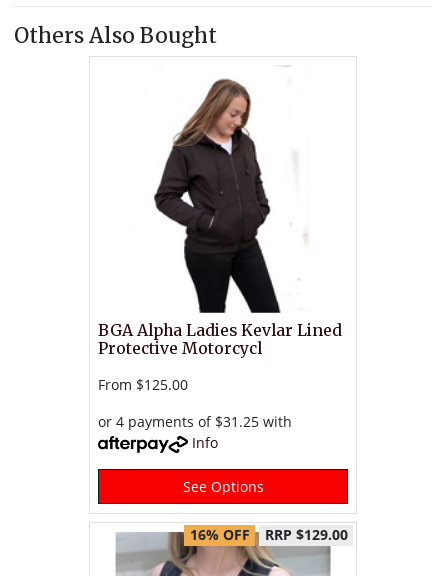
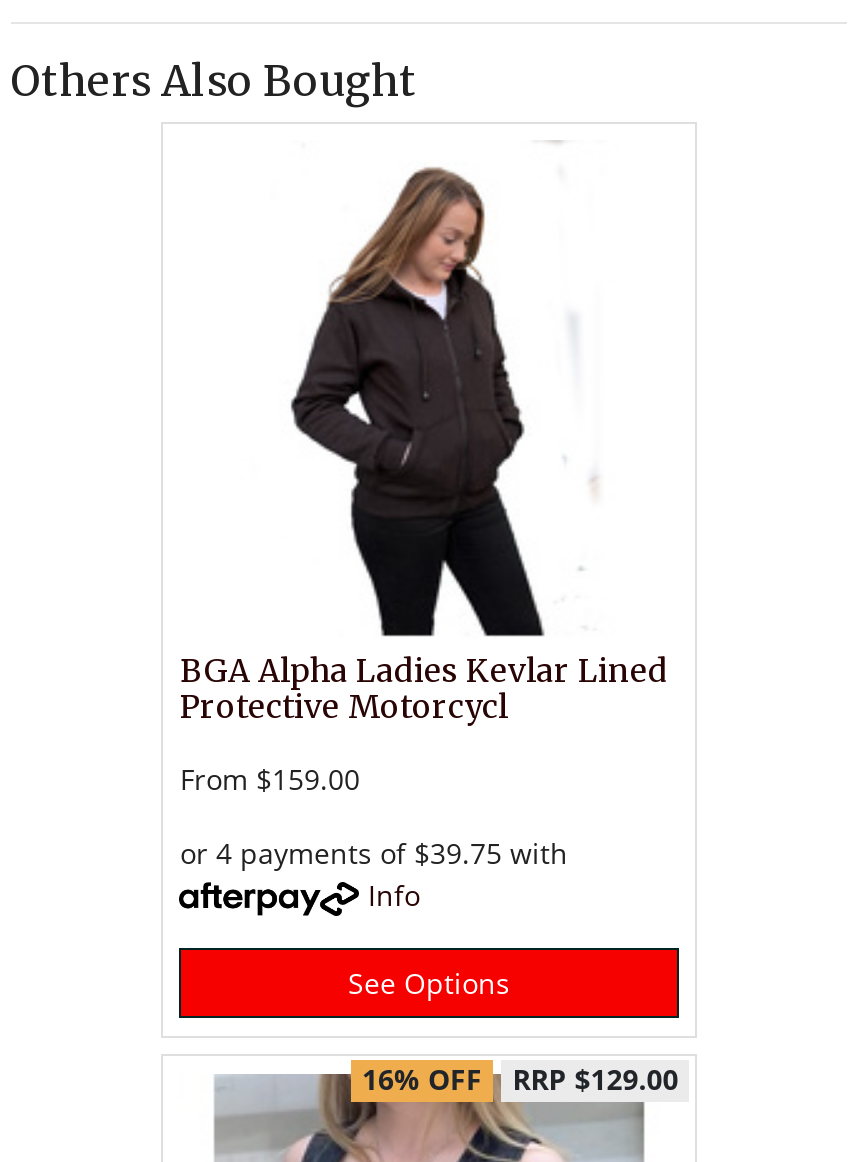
[98,375,188,394] From $125.00 -> [180,761,360,799] From $159.00
[98,412,292,431] or 4 payments of $31.25 with -> [180,835,568,873] or 4 payments of $39.75 with

